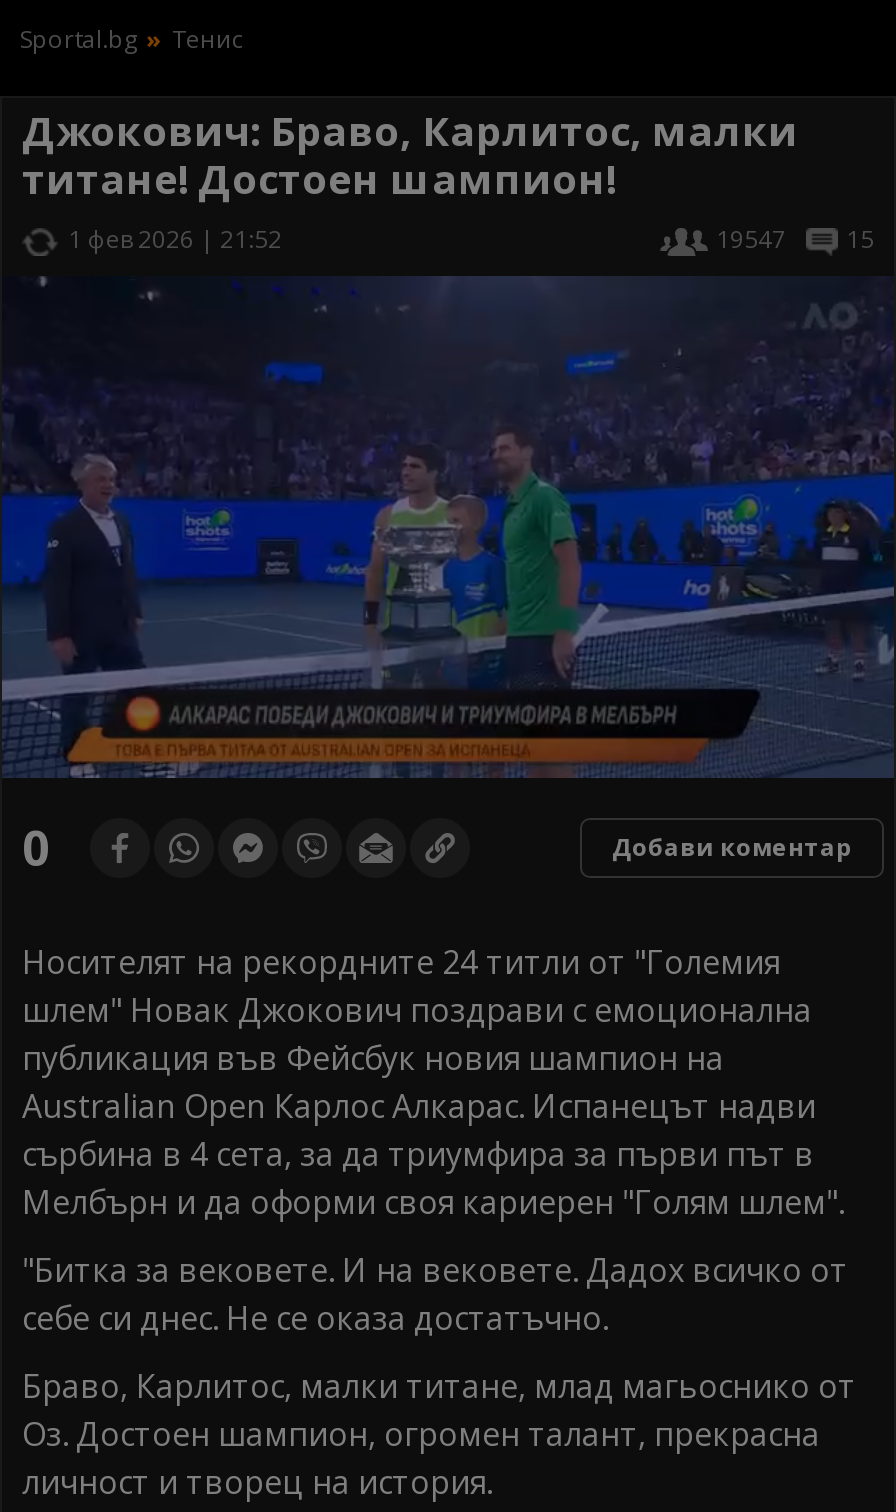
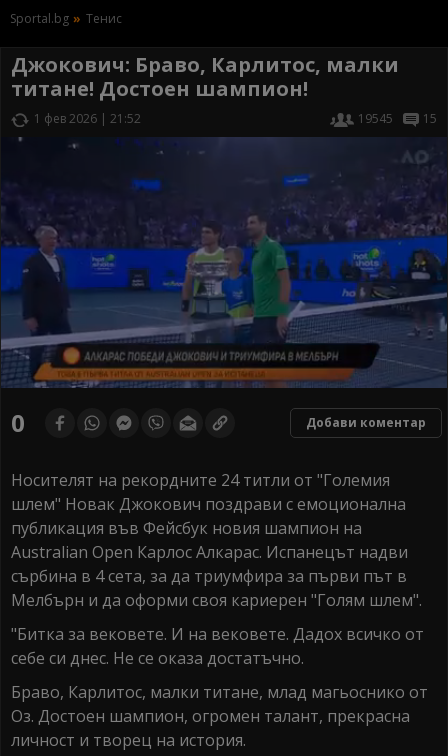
[716,222,874,256] 19547 15 -> [358,110,437,127] 19545 15

